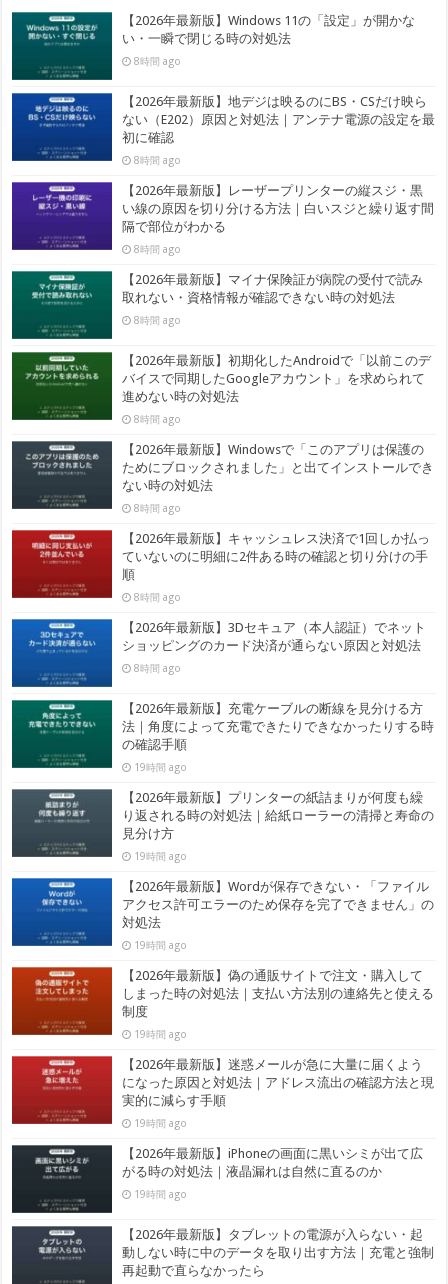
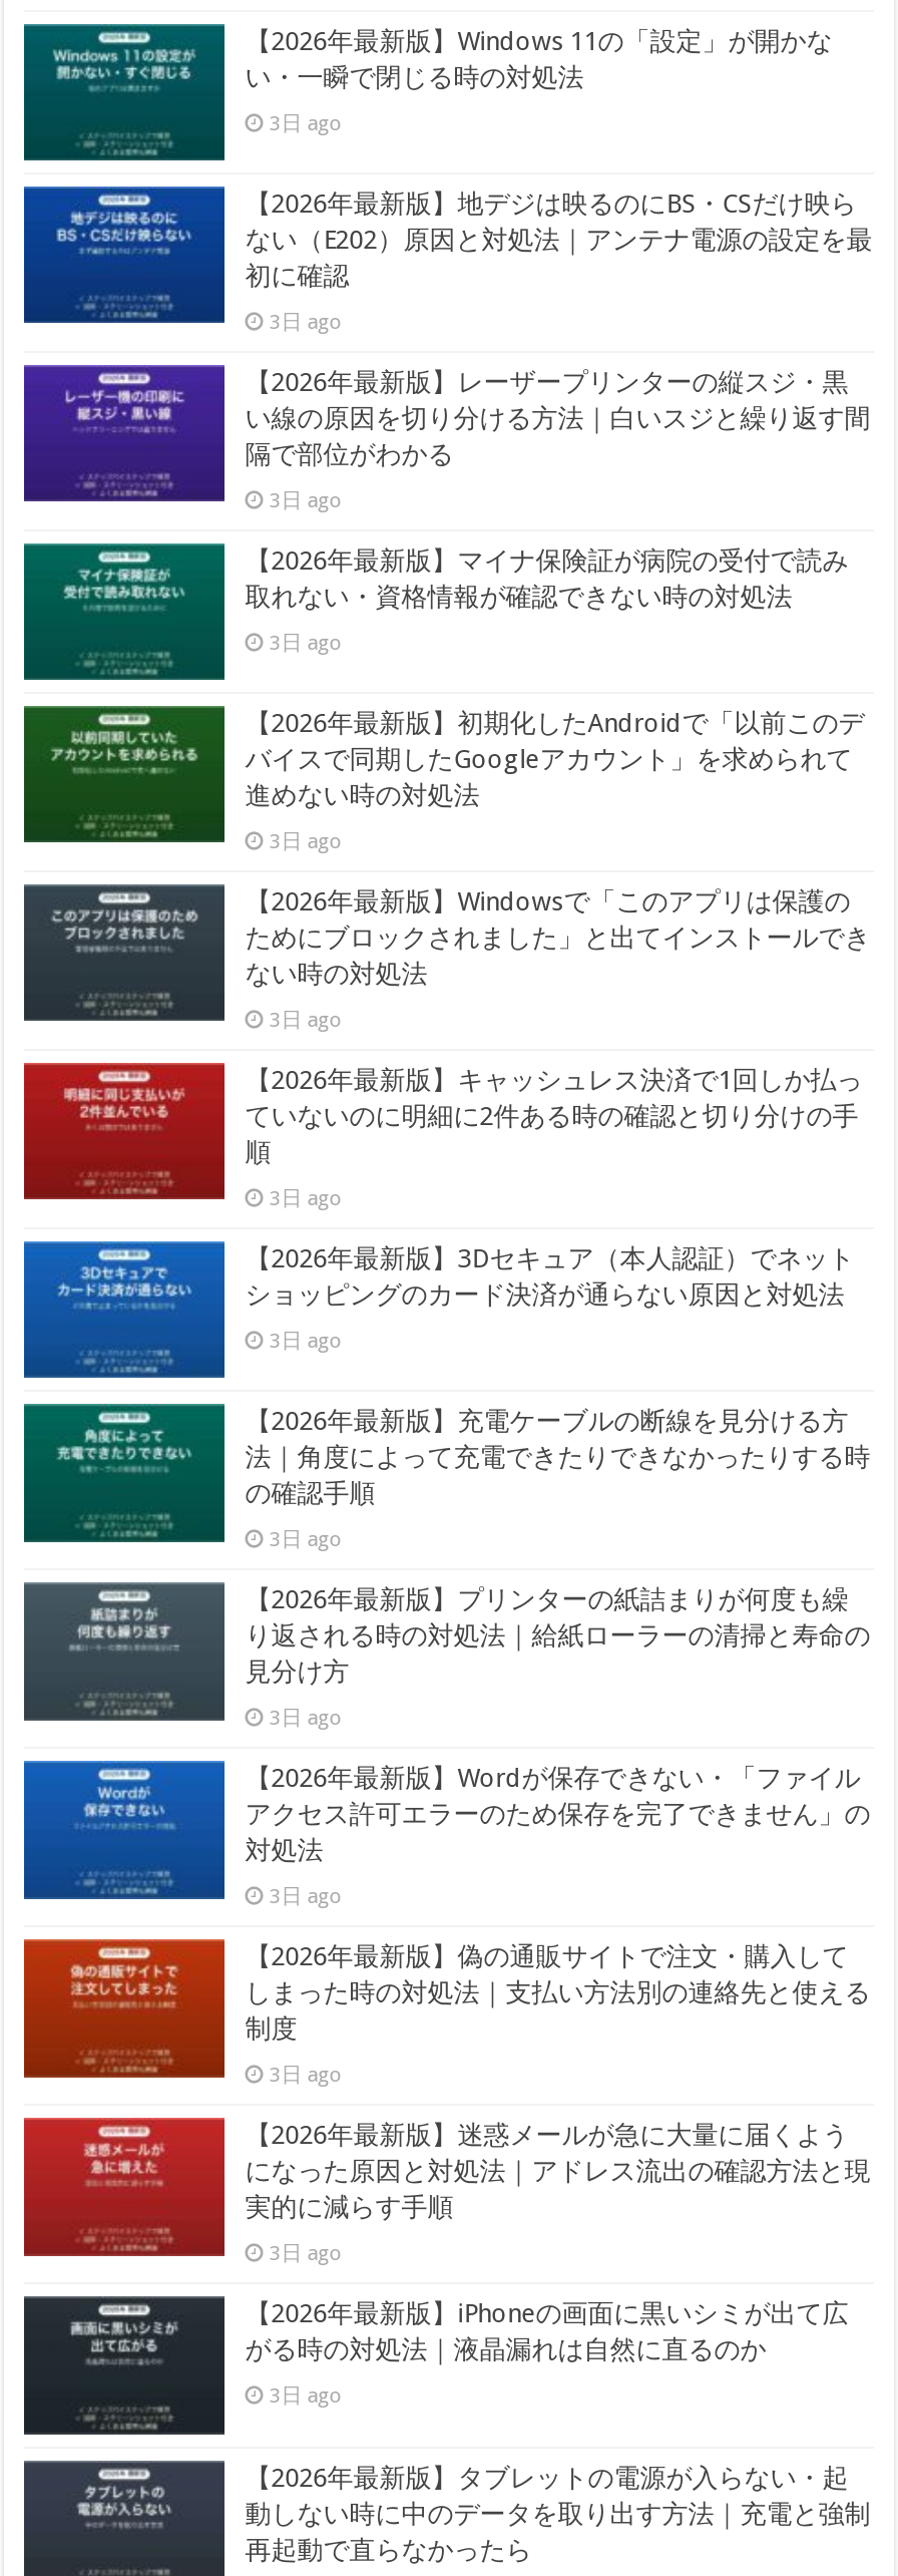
[134,54,181,66] 8時間 ago -> [269,110,343,134] 3日 ago
[134,154,181,166] 8時間 ago -> [269,309,343,333] 3日 ago
[134,243,181,255] 8時間 ago -> [269,488,343,512] 3日 ago
[134,314,181,326] 8時間 ago -> [269,630,343,654] 3日 ago
[134,413,181,425] 8時間 ago -> [269,829,343,853] 3日 ago
[134,502,181,514] 8時間 ago -> [269,1007,343,1031] 3日 ago
[134,591,181,603] 8時間 ago -> [269,1186,343,1210] 3日 ago
[134,662,181,674] 8時間 ago -> [269,1328,343,1352] 3日 ago
[134,761,187,773] 19時間 ago -> [269,1527,343,1551] 3日 ago
[134,850,187,862] 19時間 ago -> [269,1706,343,1730] 3日 ago
[134,939,187,951] 19時間 ago -> [269,1884,343,1908] 3日 ago
[134,1028,187,1040] 19時間 ago -> [269,2063,343,2087] 3日 ago
[134,1117,187,1129] 19時間 ago -> [269,2241,343,2265] 3日 ago
[134,1188,187,1200] 19時間 ago -> [269,2383,343,2408] 3日 ago

